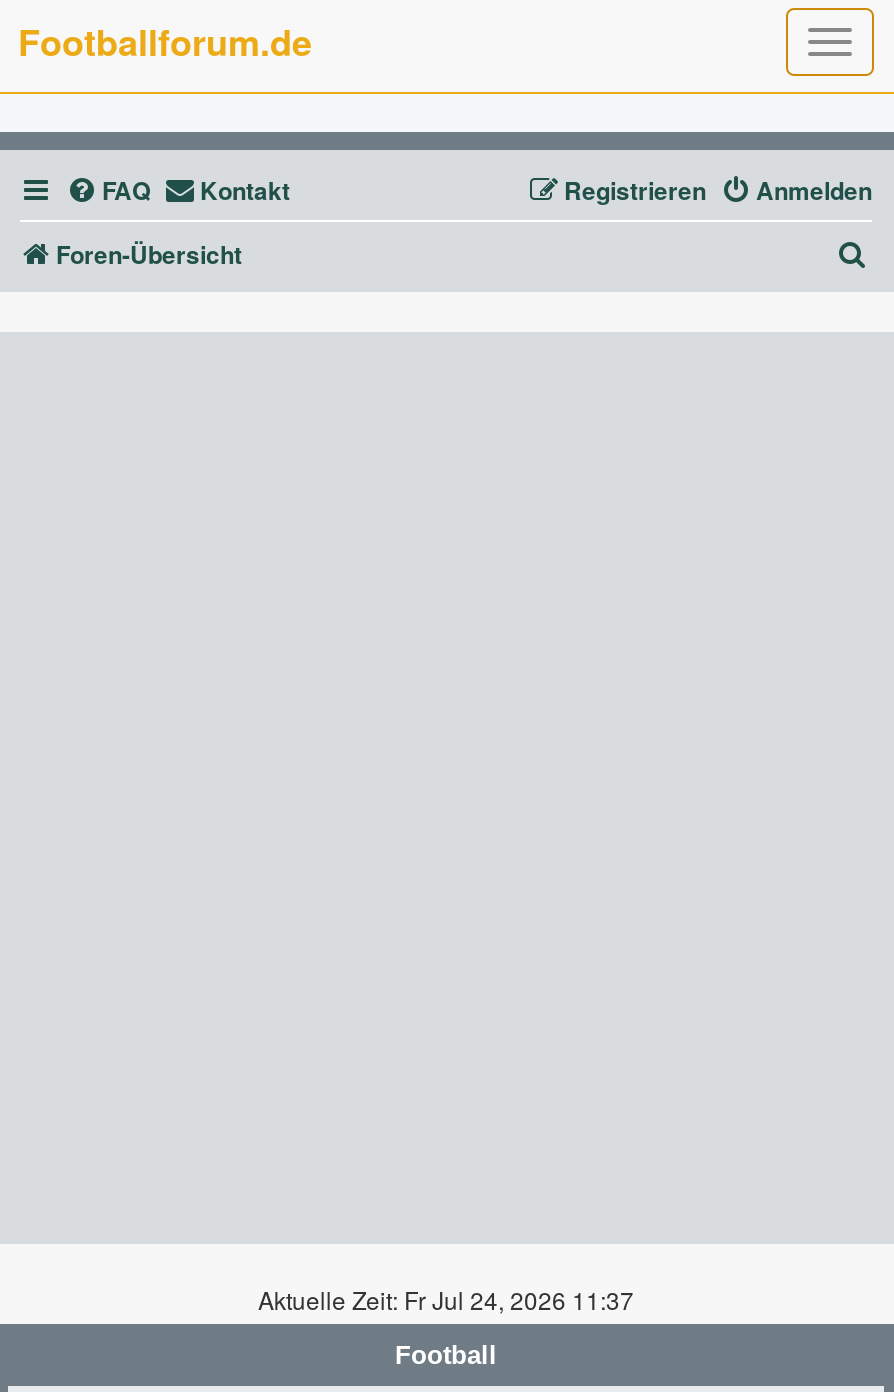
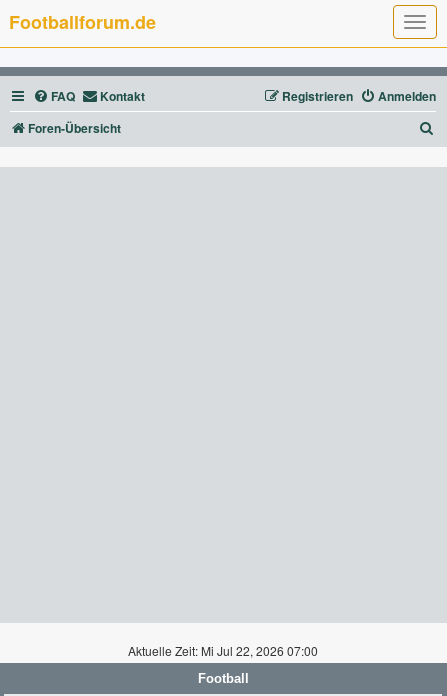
[258,1282,634,1316] Aktuelle Zeit: Fr Jul 24, 2026 11:37 -> [128,642,318,659] Aktuelle Zeit: Mi Jul 22, 2026 07:00

